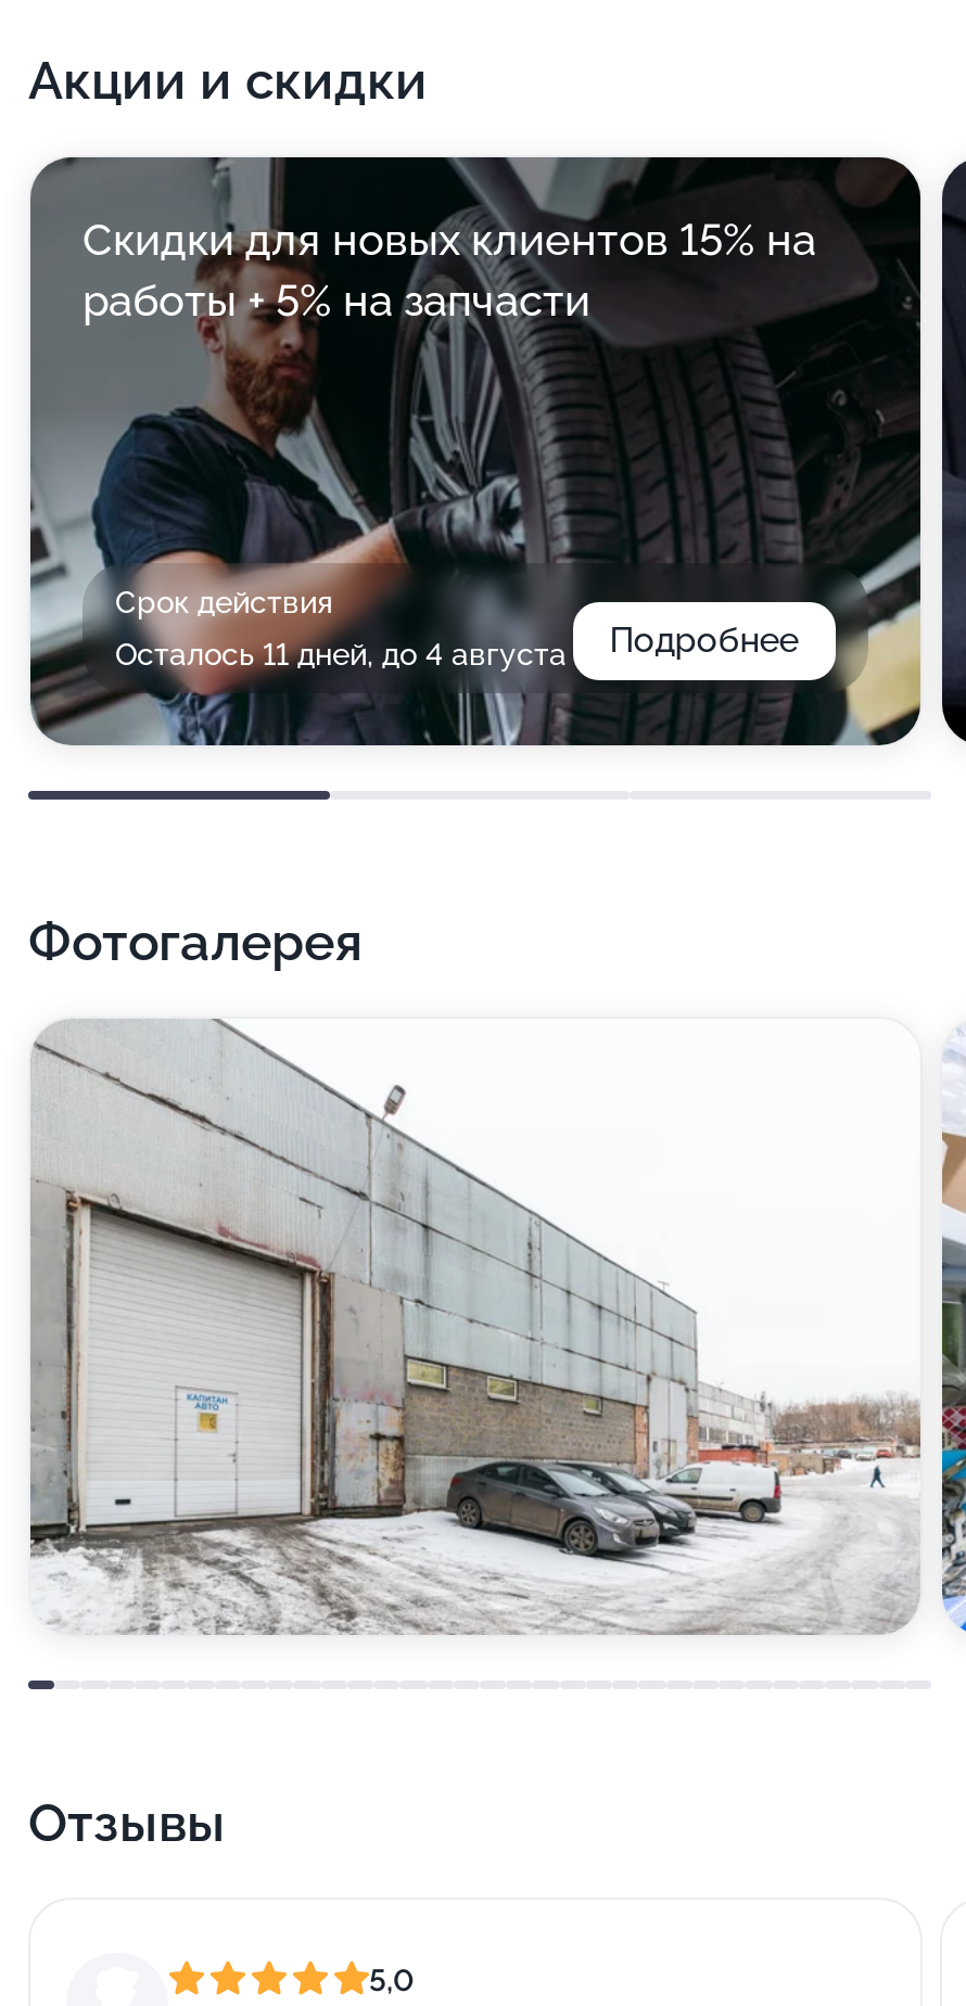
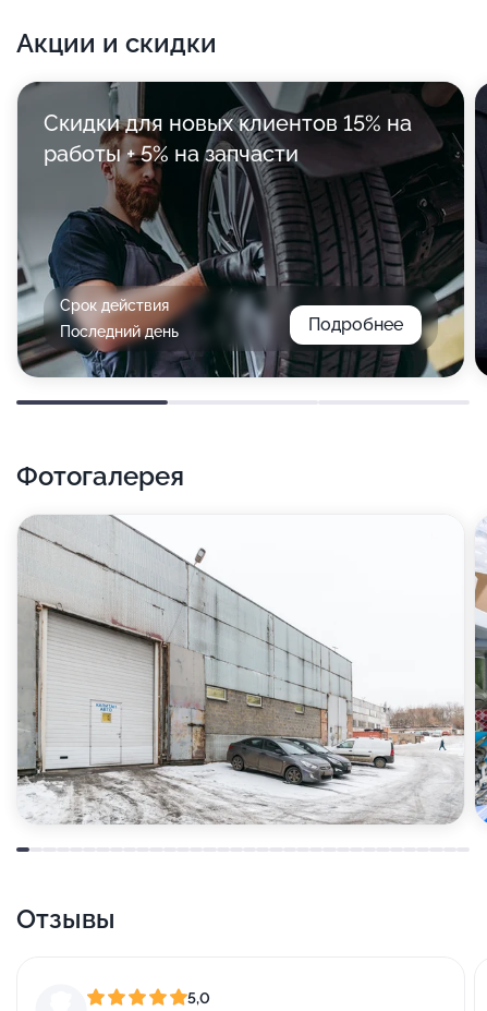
[115,637,567,672] Осталось 11 дней, до 4 августа -> [60,323,179,340] Последний день

